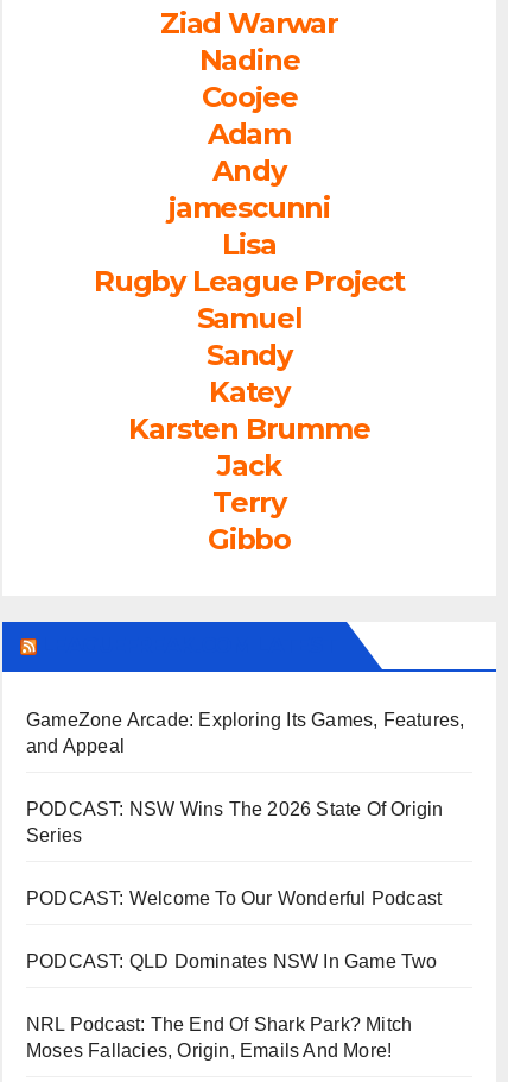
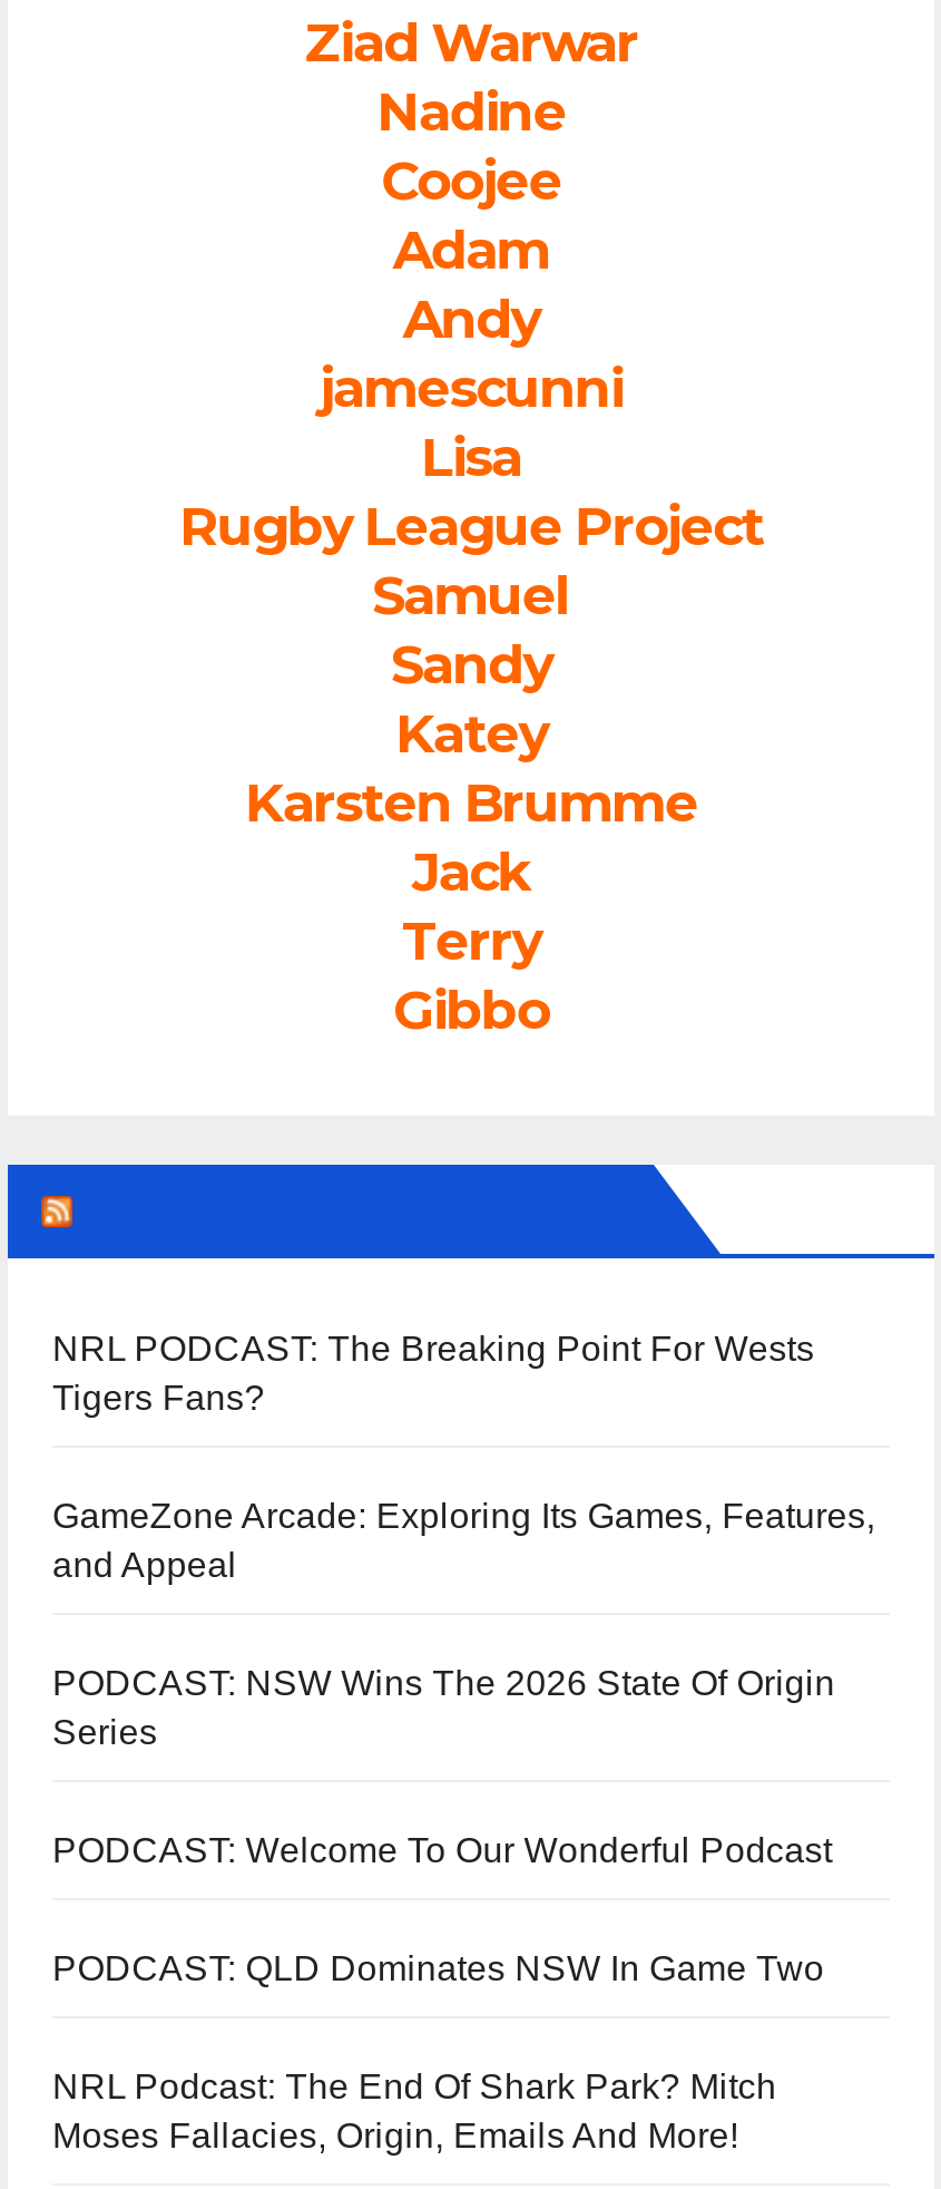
none -> [52,1330,814,1417] NRL PODCAST: The Breaking Point For Wests | Tigers Fans?

